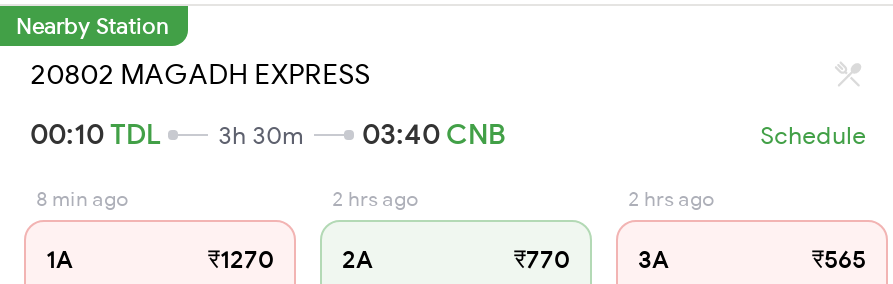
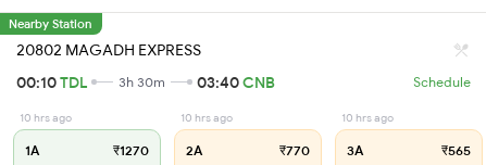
[36,187,128,213] 8 min ago -> [20,110,72,124] 10 hrs ago
[332,187,418,213] 2 hrs ago -> [180,110,233,124] 10 hrs ago
[628,187,714,213] 2 hrs ago -> [341,110,394,124] 10 hrs ago

